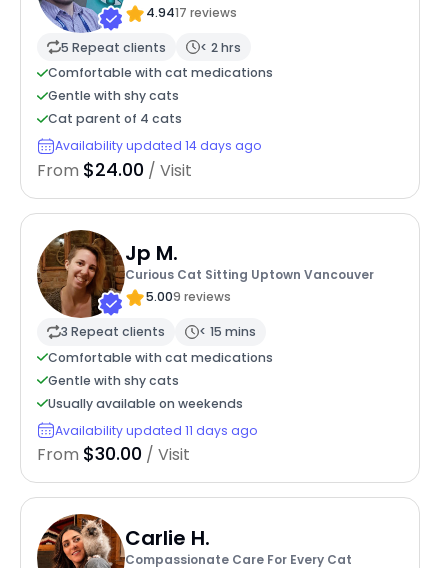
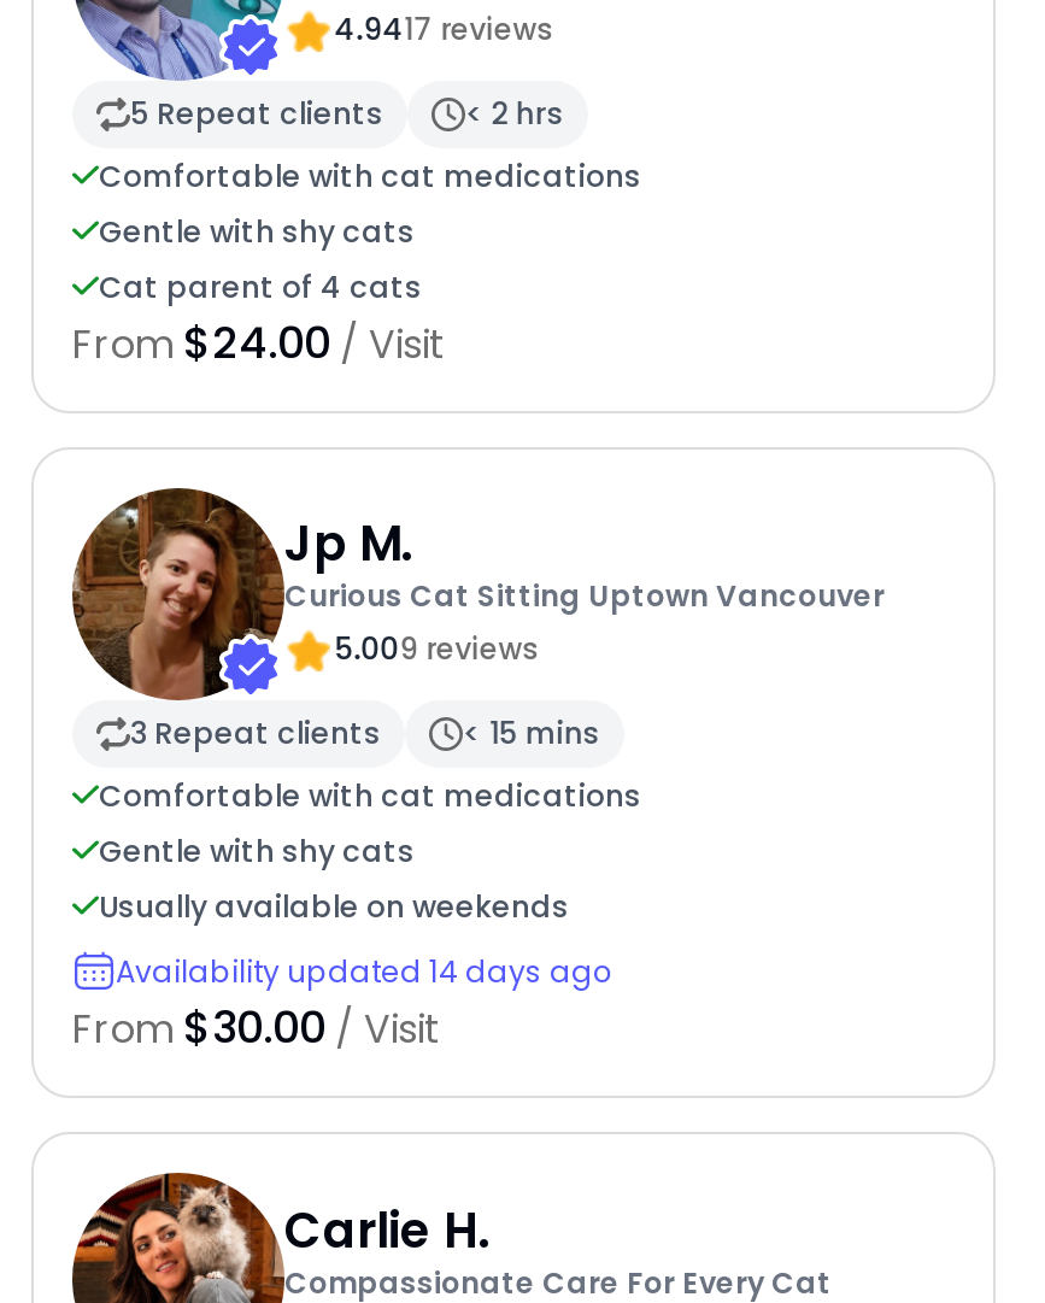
moved [55,137,262,154] -> [116,951,615,992]: Availability updated 14 days ago
[55,422,258,439] Availability updated 11 days ago -> none

